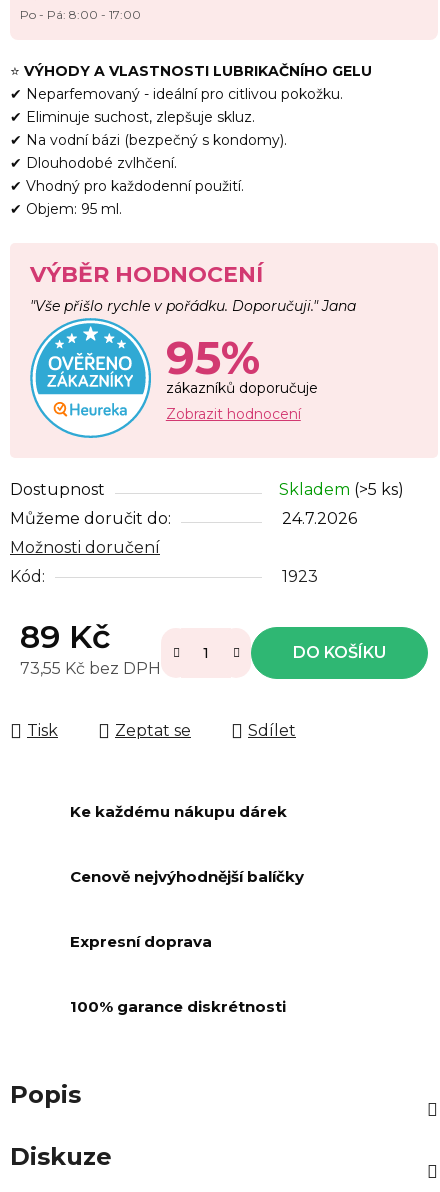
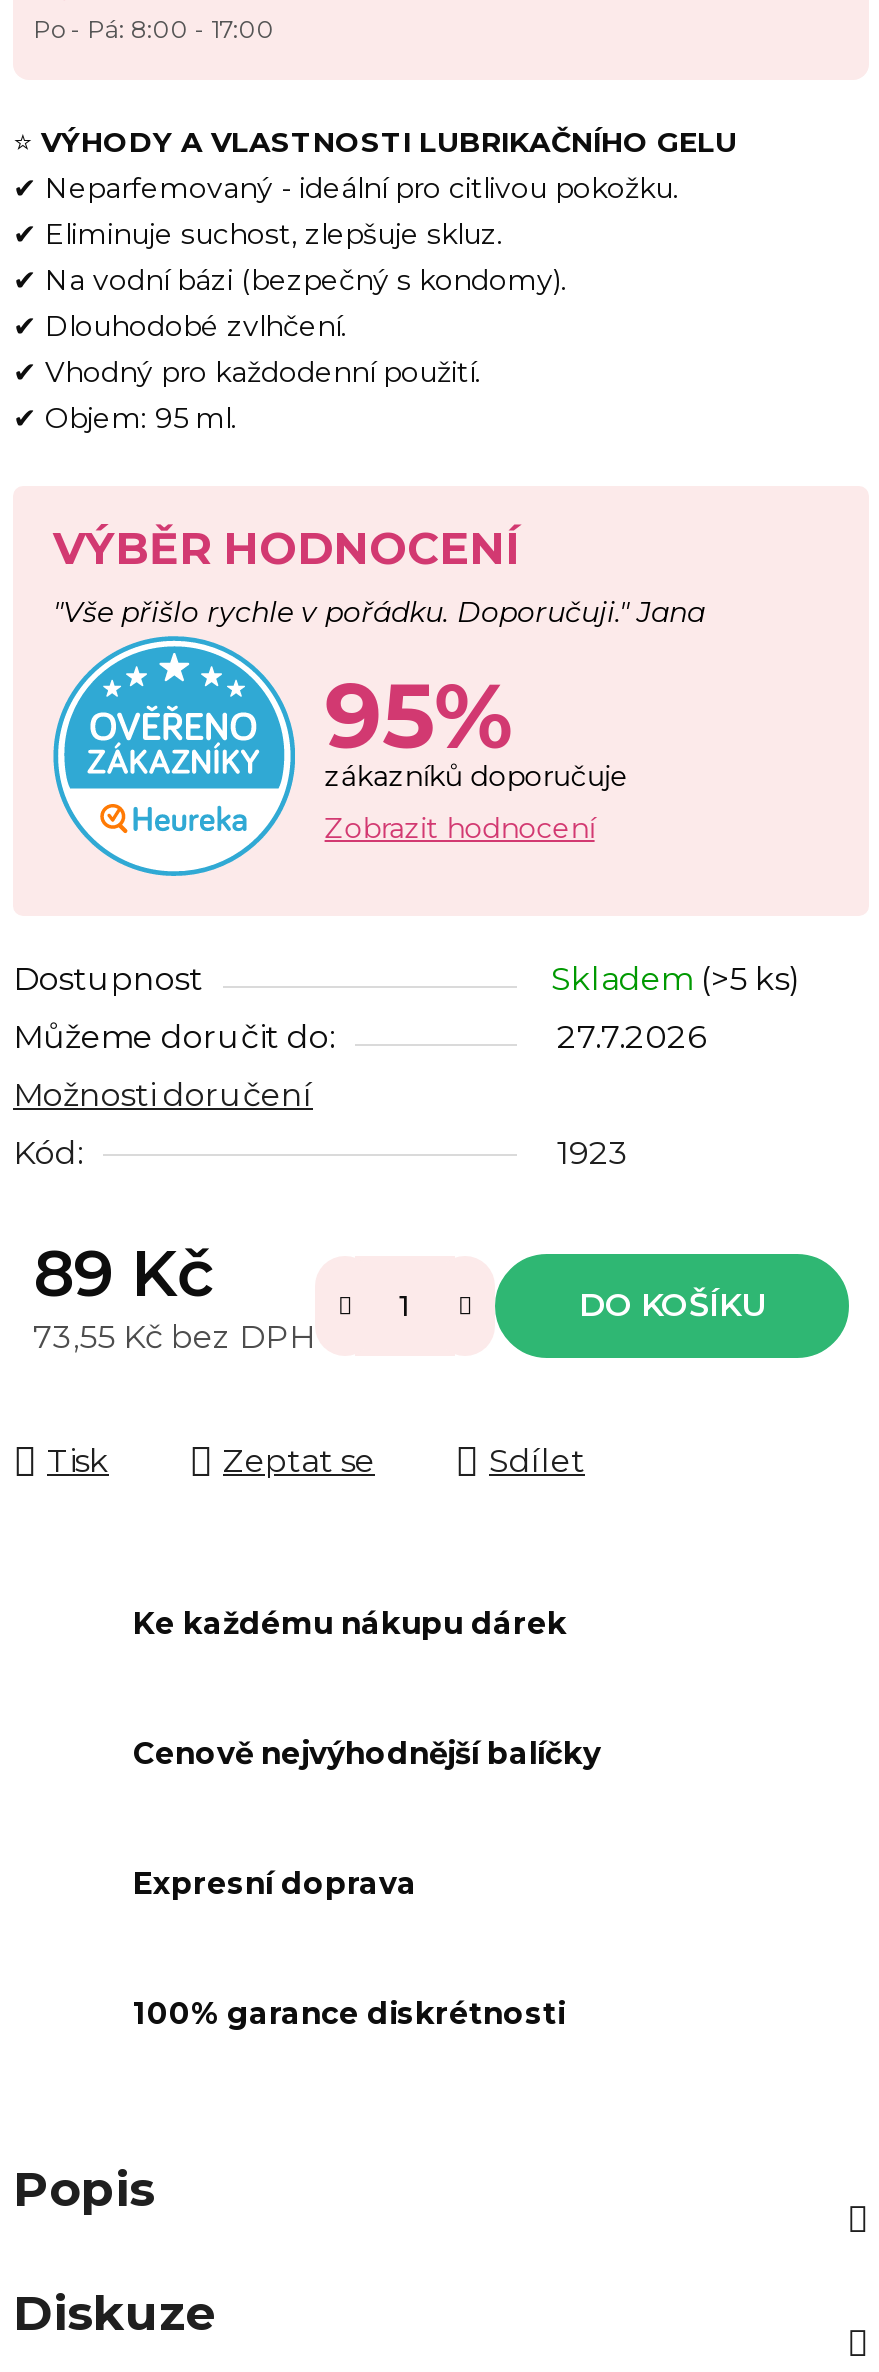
[282,509,357,528] 24.7.2026 -> [557,1019,705,1057] 27.7.2026

